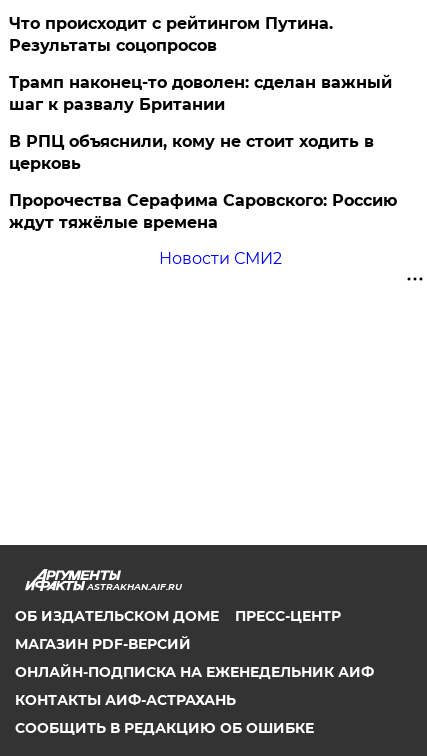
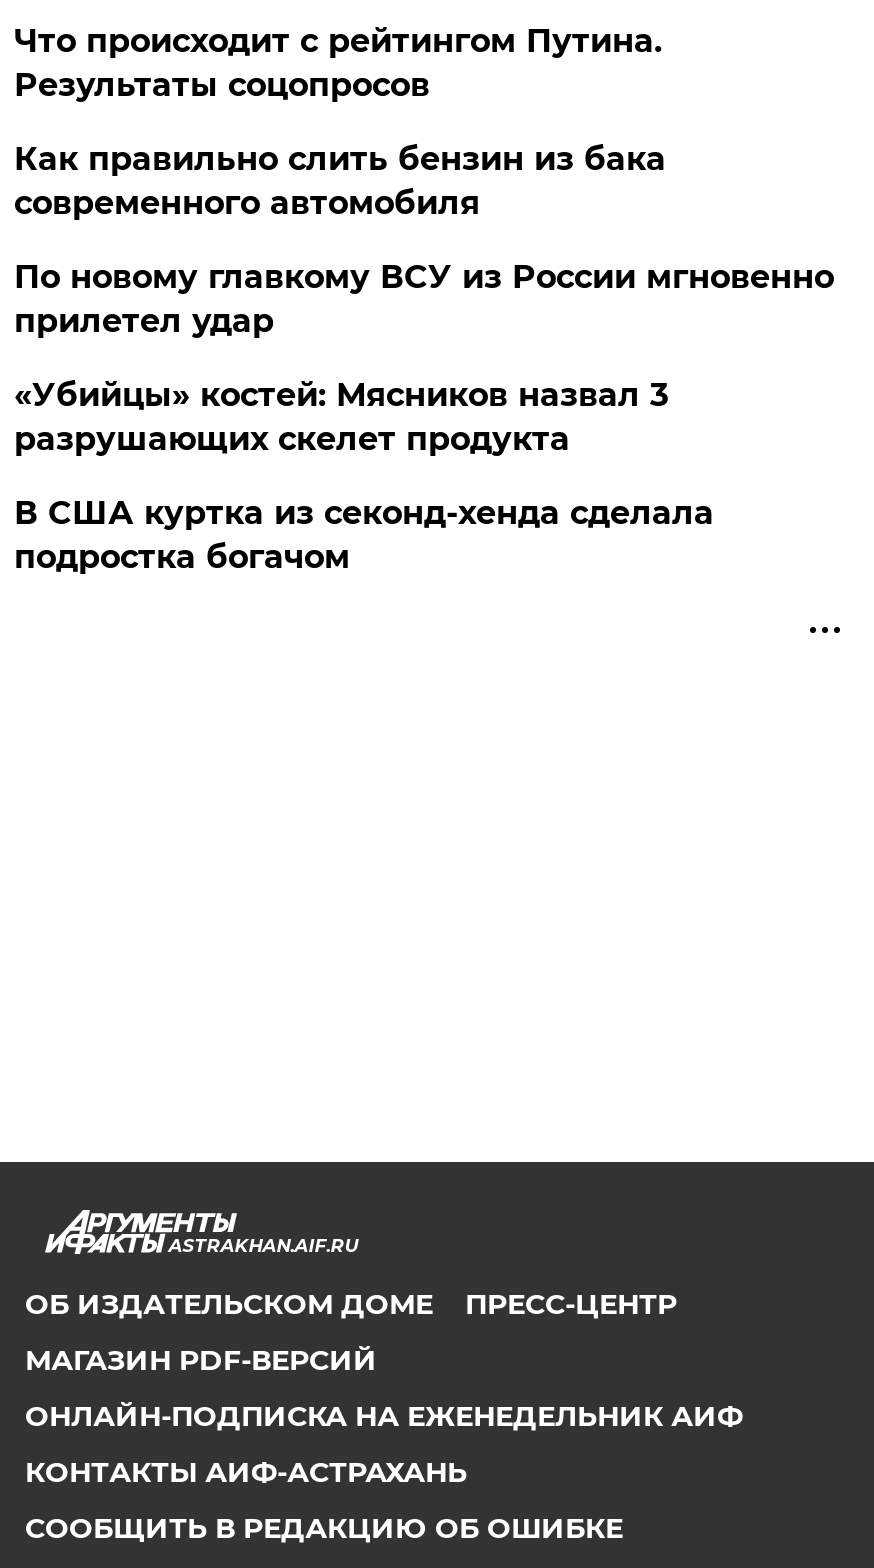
[9,73,392,114] Трамп наконец-то доволен: сделан важный | шаг к развалу Британии -> [14,140,666,222] Как правильно слить бензин из бака | современного автомобиля
[9,132,374,173] В РПЦ объяснили, кому не стоит ходить в | церковь -> [14,258,834,340] По новому главкому ВСУ из России мгновенно | прилетел удар
[9,191,397,232] Пророчества Серафима Саровского: Россию | ждут тяжёлые времена -> [14,376,668,458] «Убийцы» костей: Мясников назвал 3 | разрушающих скелет продукта
[159,249,282,268] Новости СМИ2 -> [14,494,714,576] В США куртка из секонд-хенда сделала | подростка богачом

